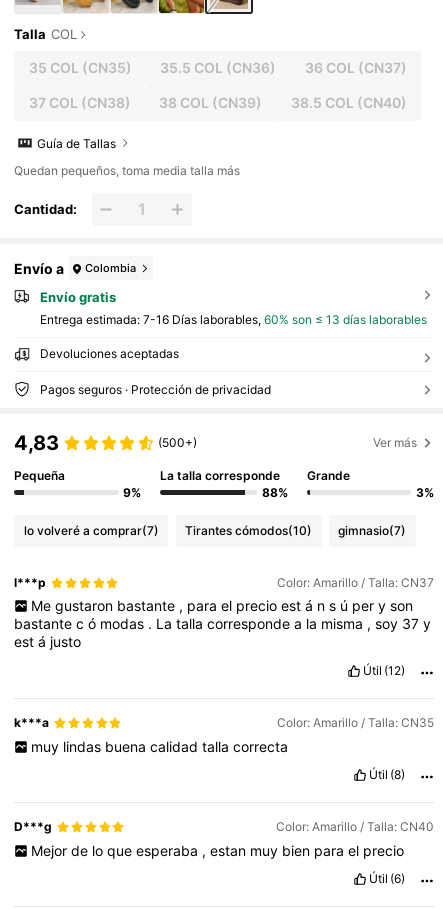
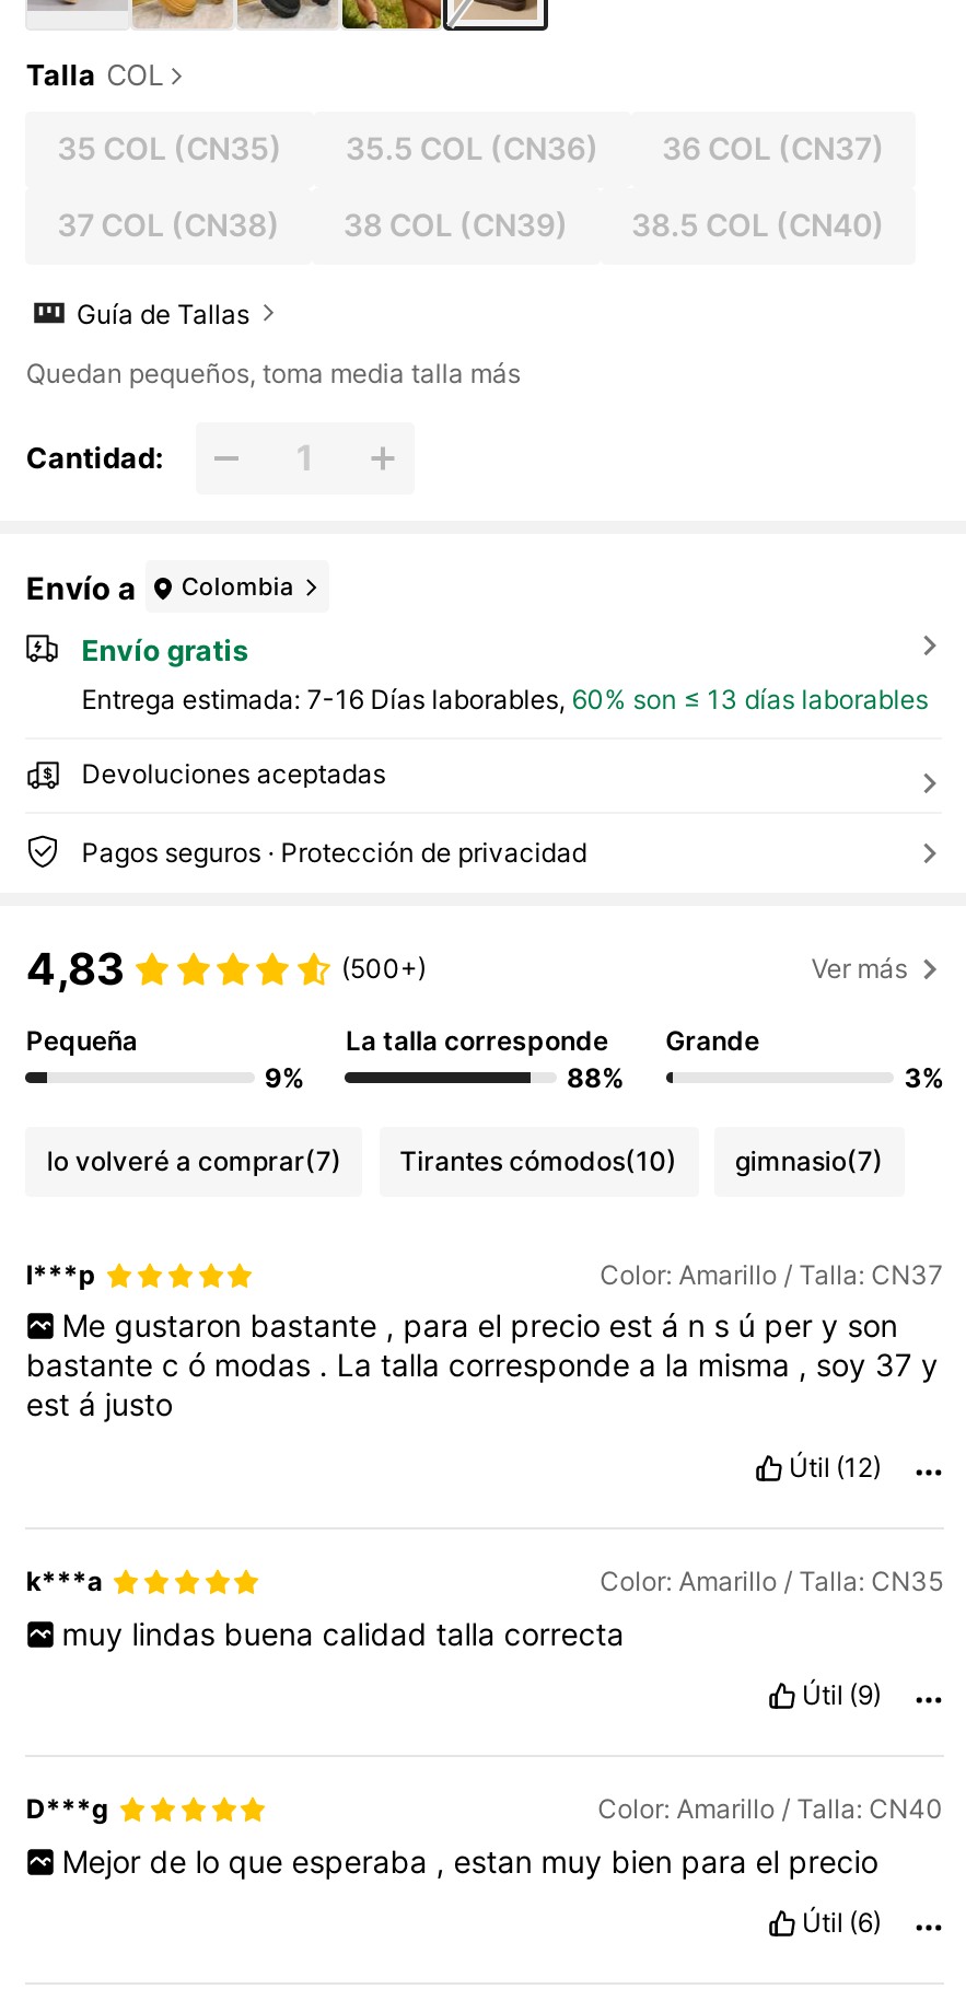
[369,767,405,782] Útil (8) -> [802,1677,881,1710] Útil (9)

